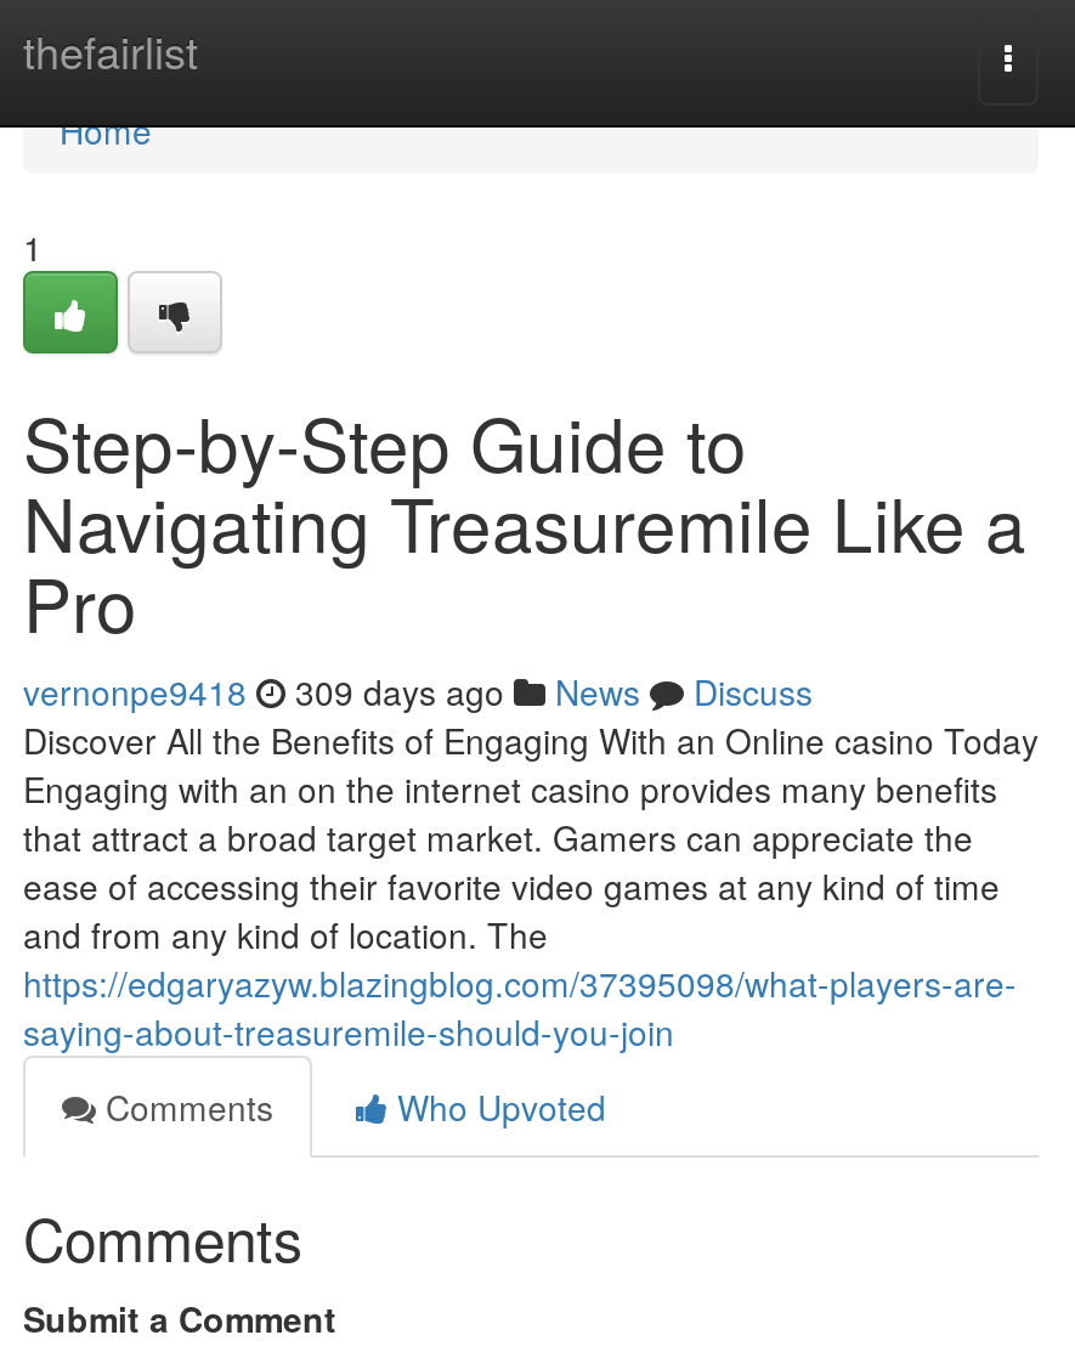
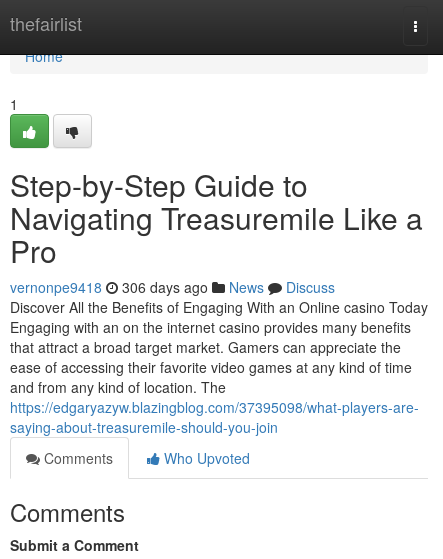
[23,667,813,715] vernonpe9418 309 days ago News Discuss -> [10,277,335,297] vernonpe9418 306 days ago News Discuss

